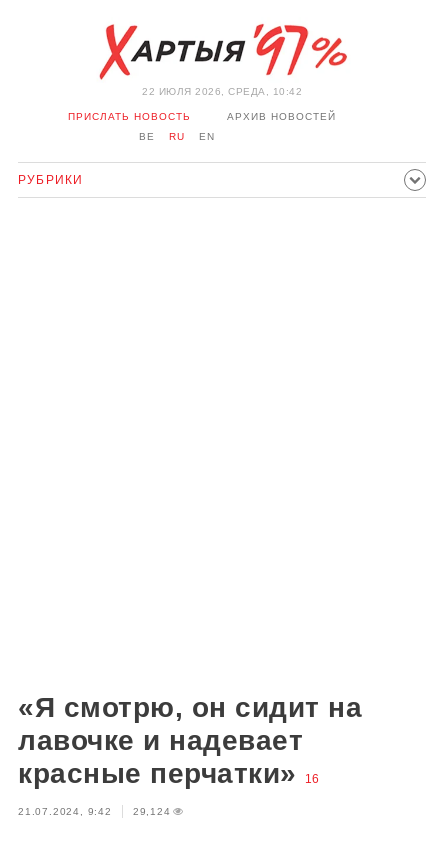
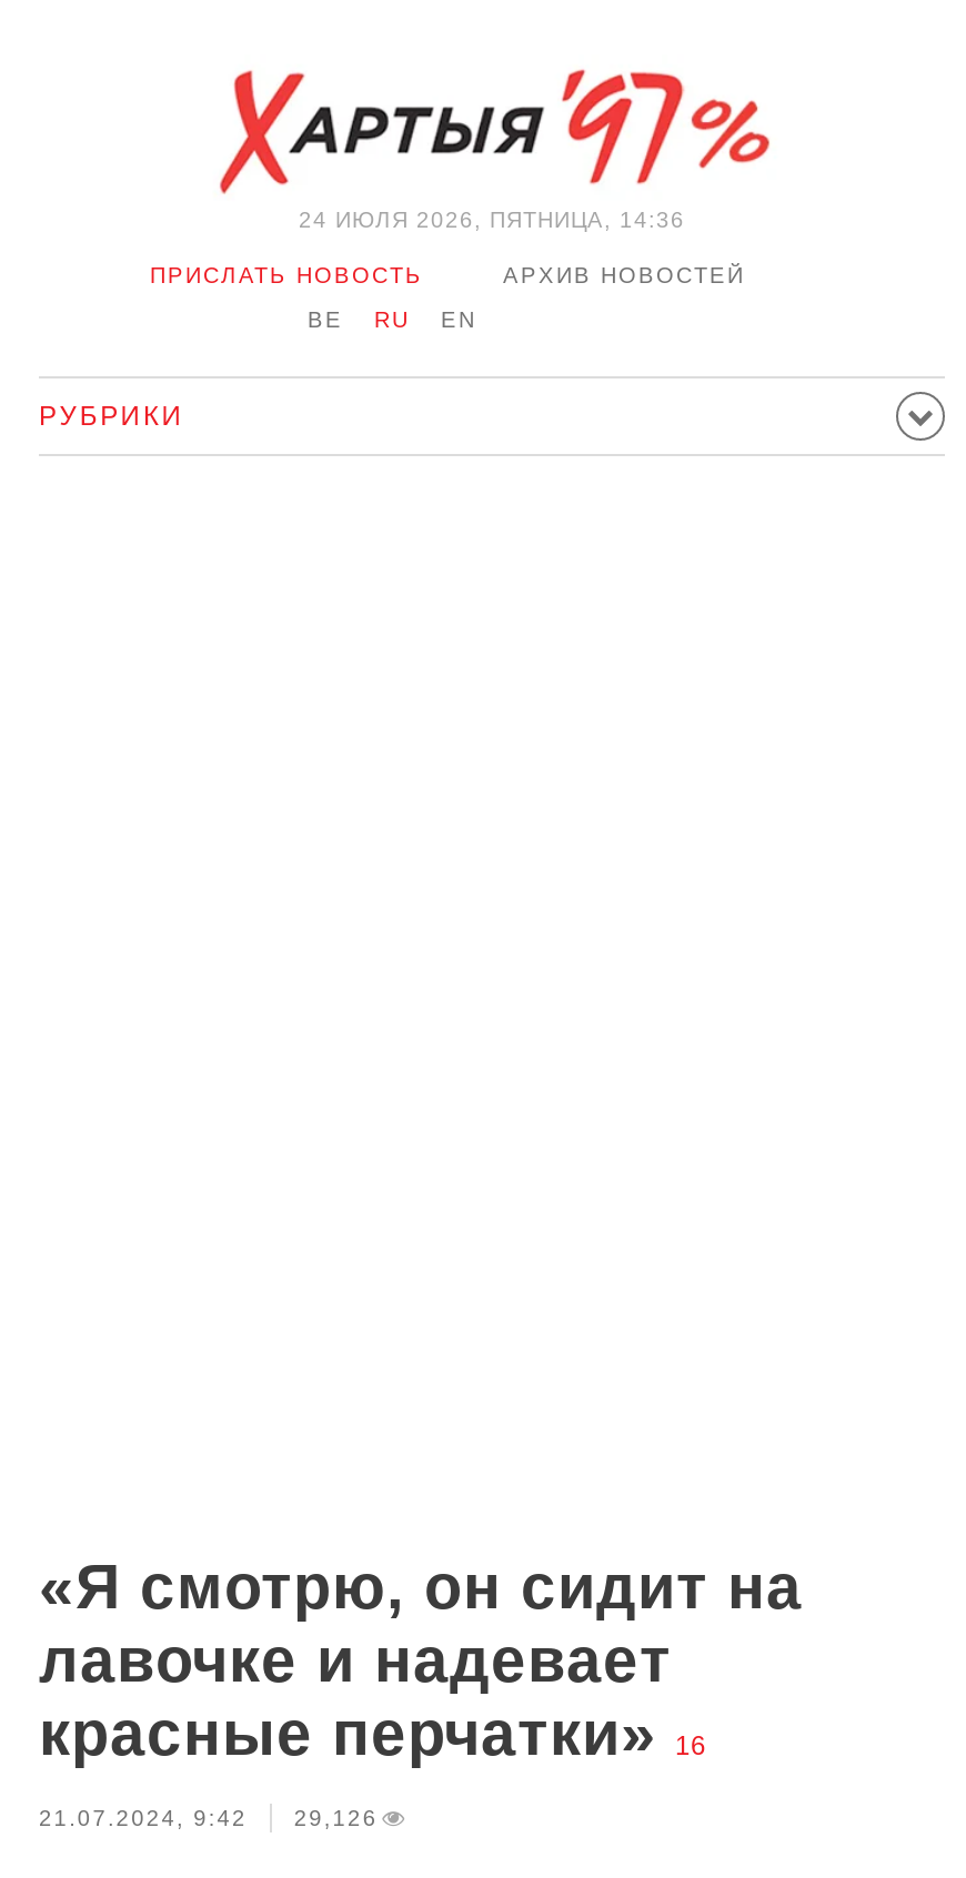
[142,86,302,97] 22 ИЮЛЯ 2026, СРЕДА, 10:42 -> [299,208,685,232] 24 ИЮЛЯ 2026, ПЯТНИЦА, 14:36
[18,806,171,817] 21.07.2024, 9:42 29,124 -> [39,1806,378,1830] 21.07.2024, 9:42 29,126

